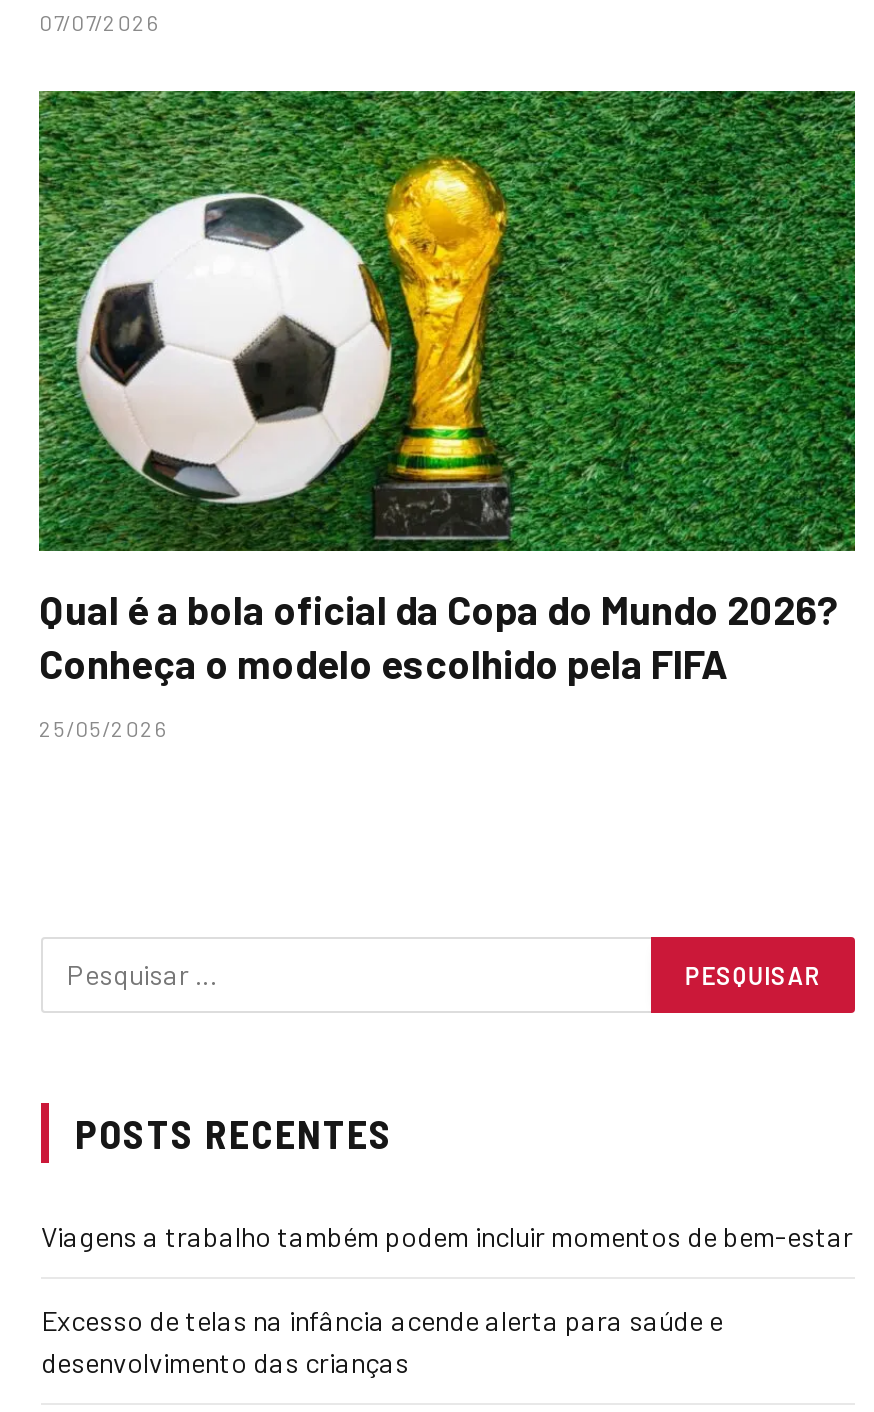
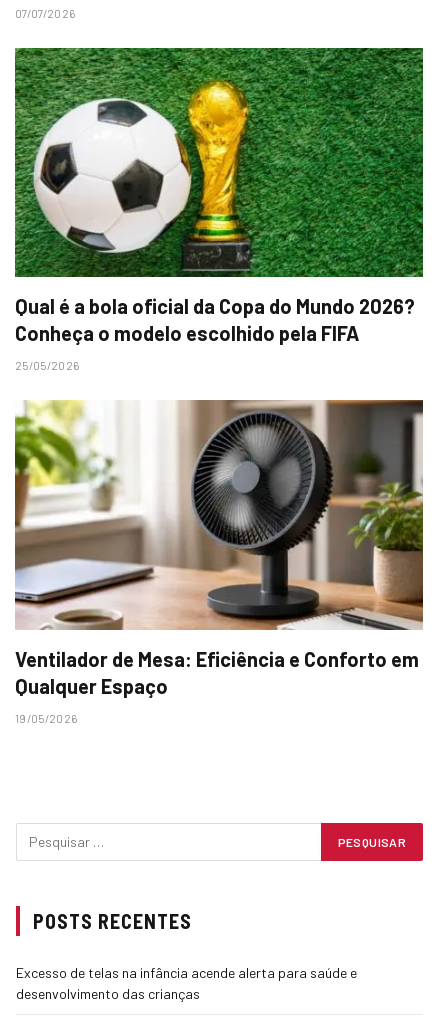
none -> [14,399,424,604] [image]
none -> [15,647,419,725] Ventilador de Mesa: Eficiência e Conforto em | Qualquer Espaço | 19/05/2026
moved [75,1108,393,1156] -> [33,909,192,933]: POSTS RECENTES
[41,1218,853,1252] Viagens a trabalho também podem incluir momentos de bem-estar -> none

